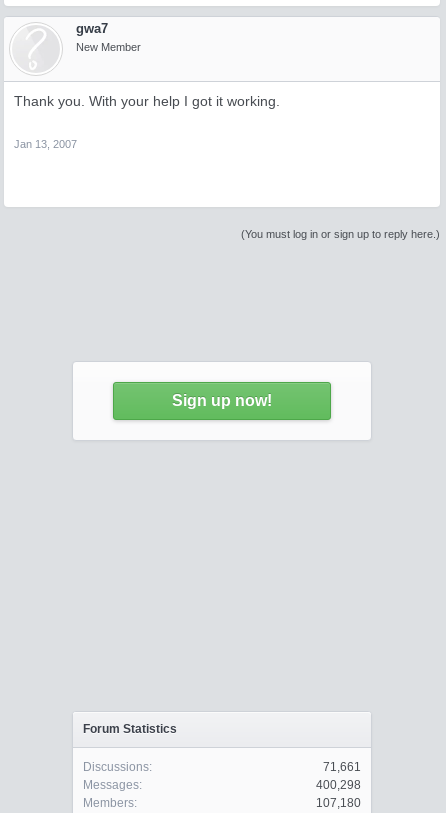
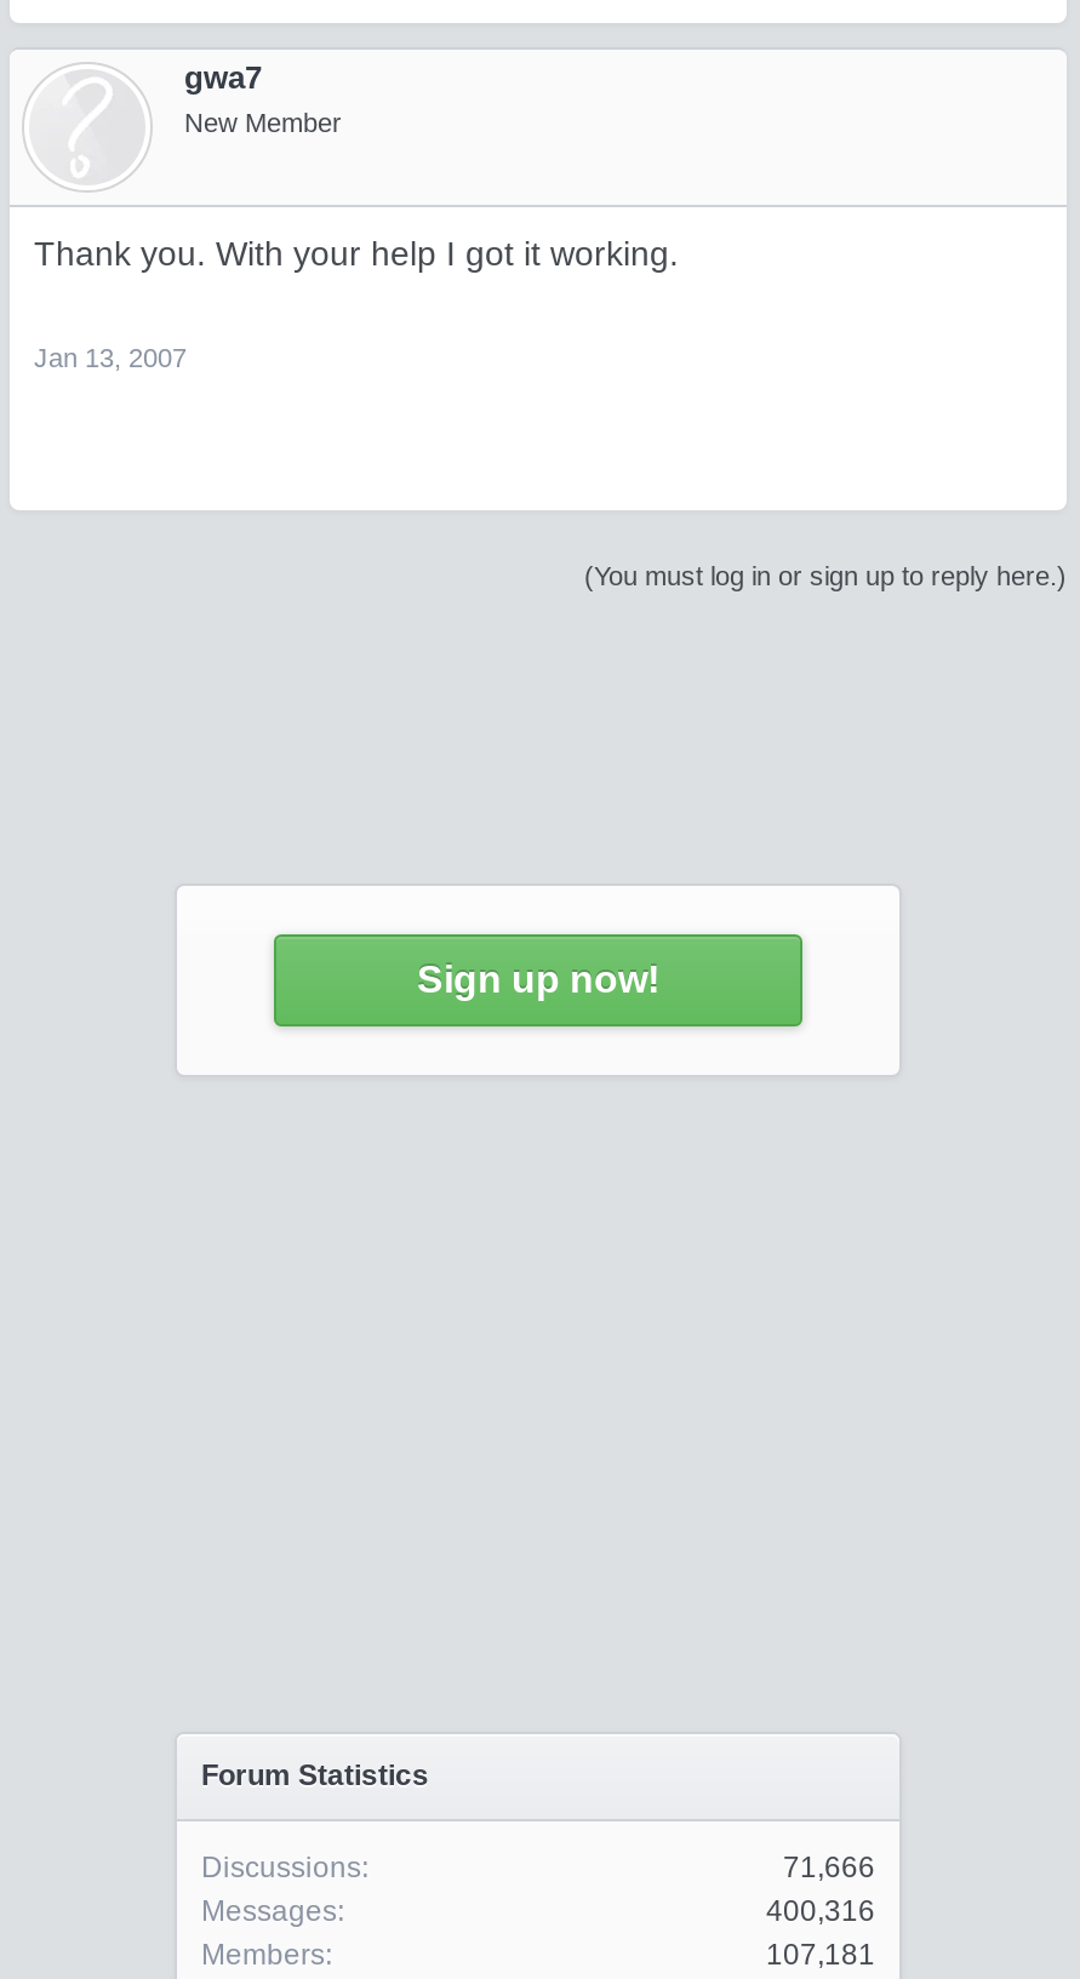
[323,760,361,774] 71,661 -> [783,1851,875,1884] 71,666
[316,778,361,792] 400,298 -> [766,1894,875,1928] 400,316
[316,796,361,810] 107,180 -> [766,1938,875,1972] 107,181

